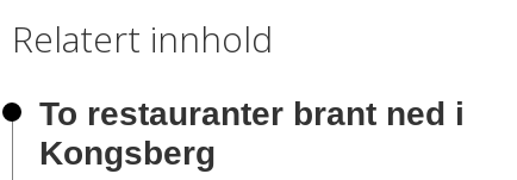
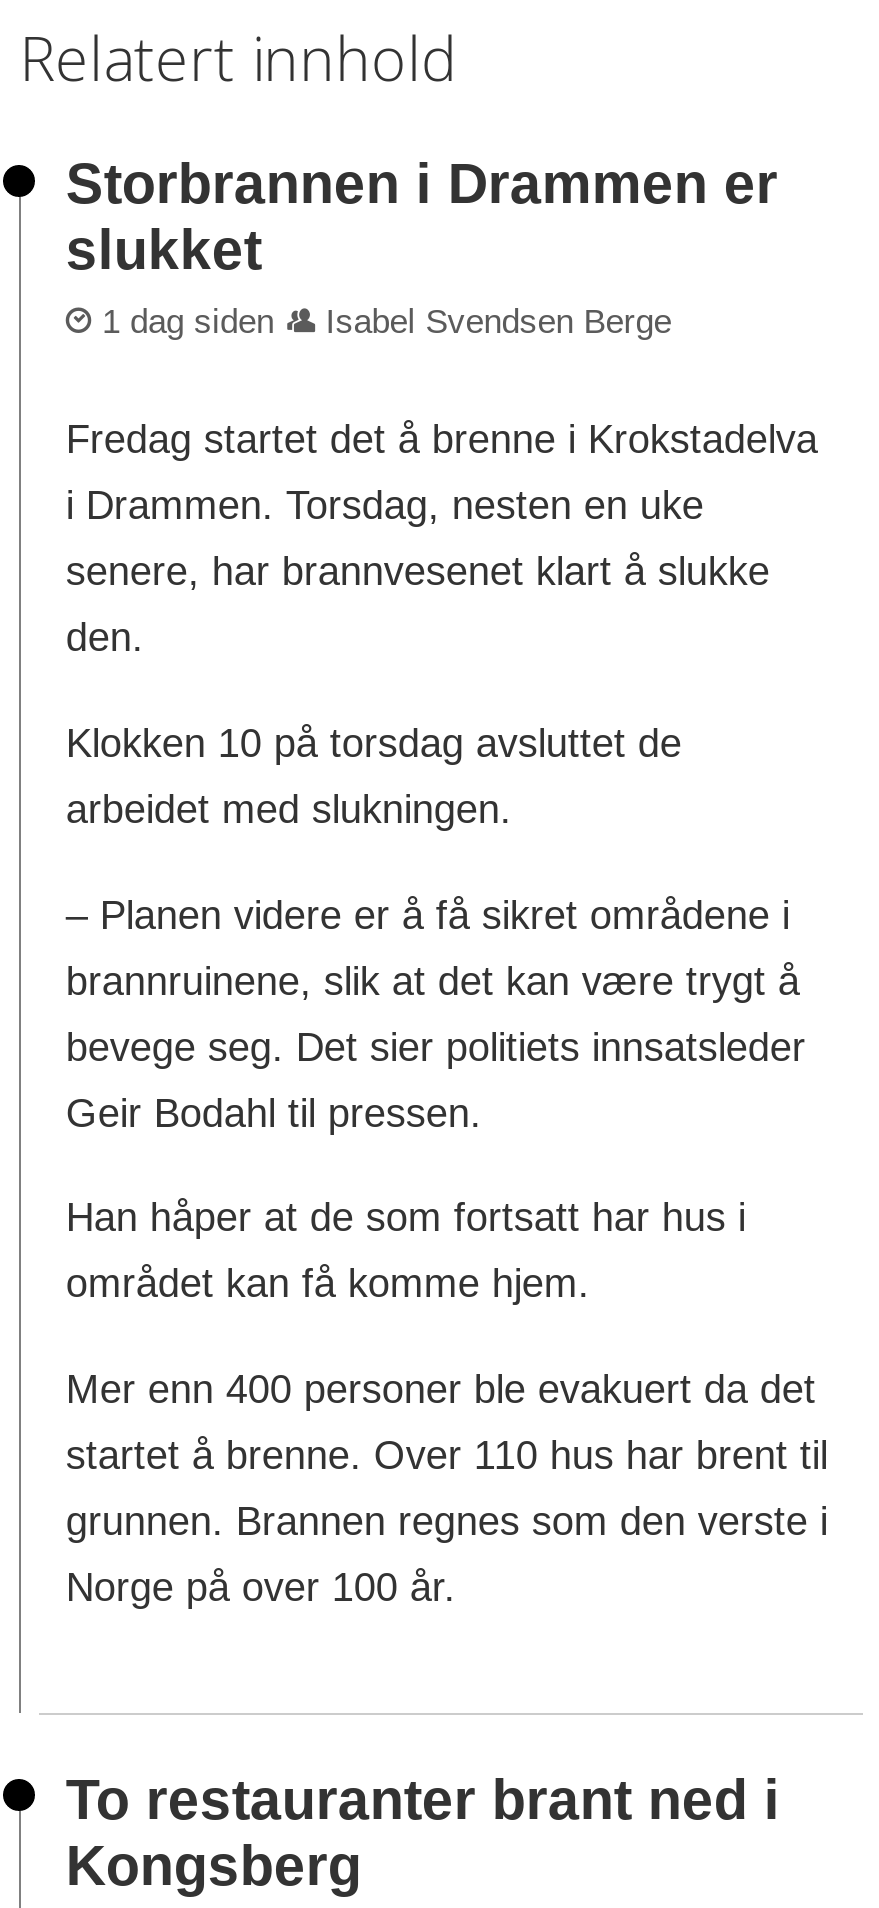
none -> [66,153,828,1610] Storbrannen i Drammen er | slukket | 1 dag siden | Isabel Svendsen Berge | Fredag startet det å brenne i Krokstadelva | i Drammen. Torsdag, nesten en uke | senere, har brannvesenet klart å slukke | den. | Klokken 10 på torsdag avsluttet de | arbeidet med slukningen. | – Planen videre er å få sikret områdene i | brannruinene, slik at det kan være trygt å | bevege seg. Det sier politiets innsatsleder | Geir Bodahl til pressen. | Han håper at de som fortsatt har hus i | området kan få komme hjem. | Mer enn 400 personer ble evakuert da det | startet å brenne. Over 110 hus har brent til | grunnen. Brannen regnes som den verste i | Norge på over 100 år.

